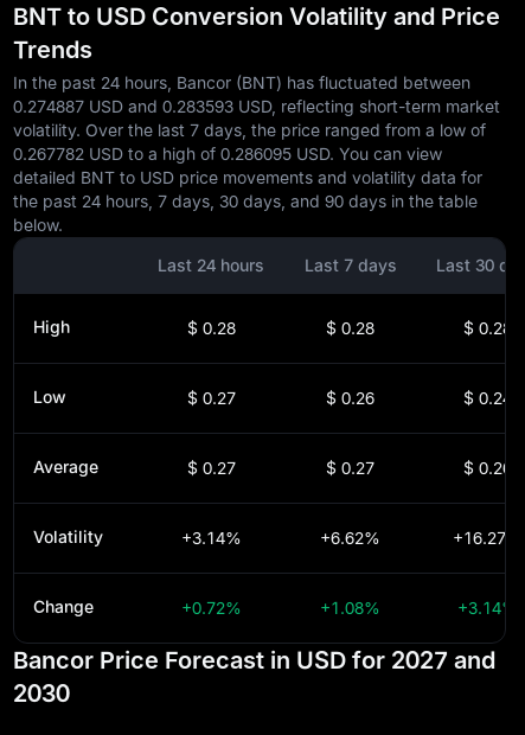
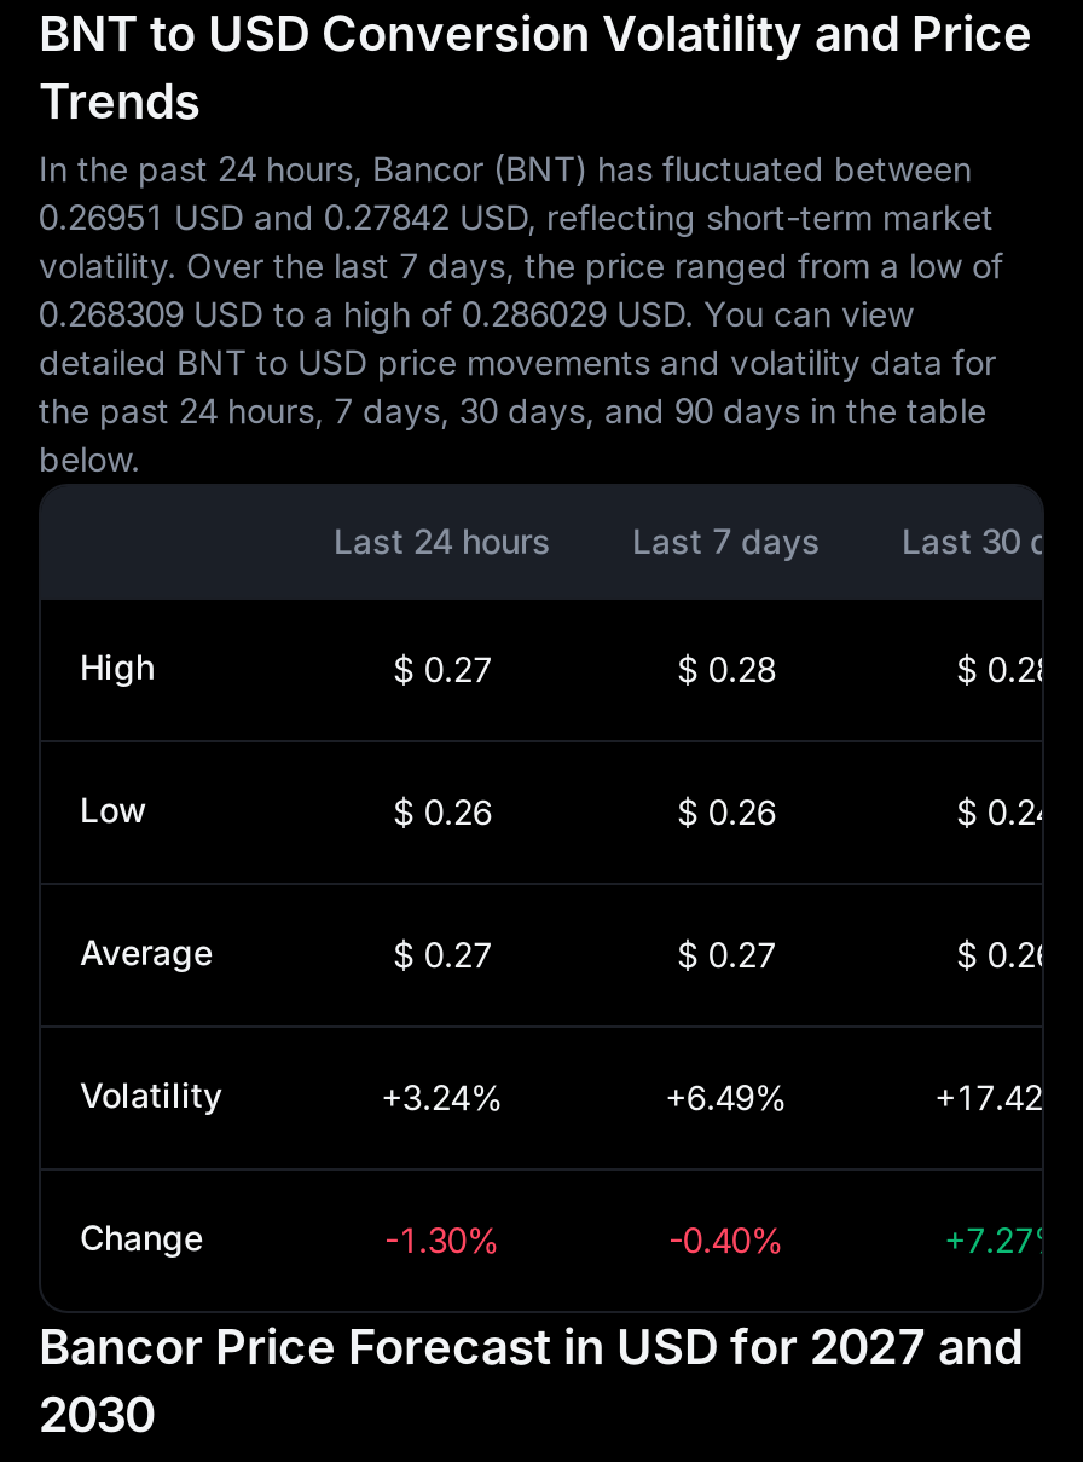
[13,96,500,117] 0.274887 USD and 0.283593 USD, reflecting short-term market -> [39,197,994,238] 0.26951 USD and 0.27842 USD, reflecting short-term market
[13,144,442,164] 0.267782 USD to a high of 0.286095 USD. You can view -> [39,294,914,335] 0.268309 USD to a high of 0.286029 USD. You can view
[187,318,235,338] $ 0.28 -> [393,649,492,690] $ 0.27
[187,388,235,408] $ 0.27 -> [393,792,492,833] $ 0.26
[181,528,241,548] +3.14% -> [381,1077,504,1118] +3.24%
[320,528,380,548] +6.62% -> [665,1077,788,1118] +6.49%
[452,528,522,548] +16.27% -> [934,1077,1077,1118] +17.42%
[181,598,241,618] +0.72% -> [384,1220,500,1261] -1.30%
[320,598,380,618] +1.08% -> [668,1220,784,1261] -0.40%
[457,598,517,618] +3.14% -> [944,1220,1067,1261] +7.27%

